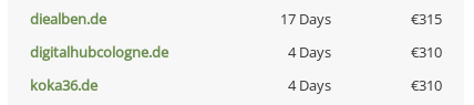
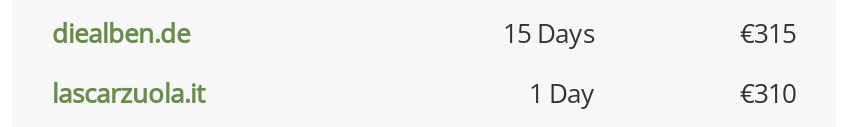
[280,9,331,29] 17 Days -> [503,15,595,51] 15 Days
[30,42,442,95] digitalhubcologne.de | 4 Days | €310 | koka36.de | 4 Days -> [52,75,595,111] lascarzuola.it | 1 Day

